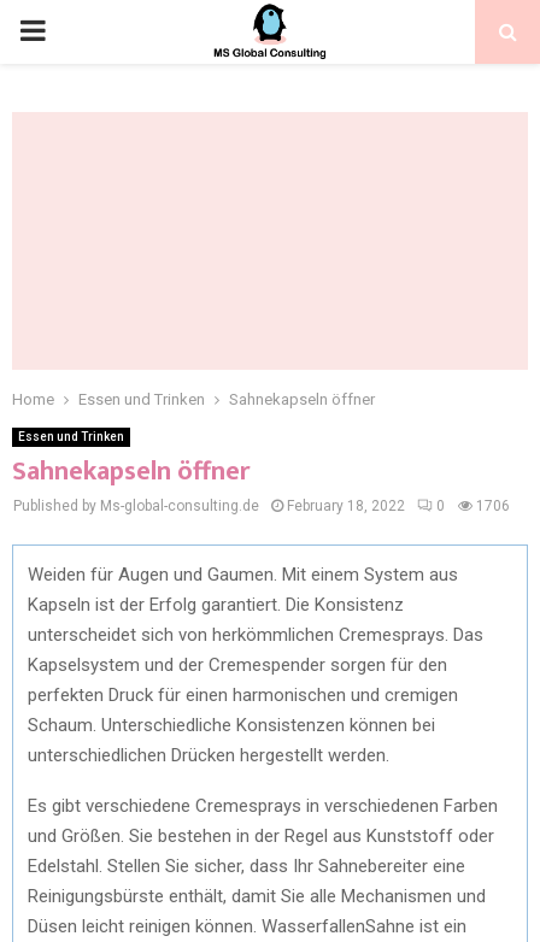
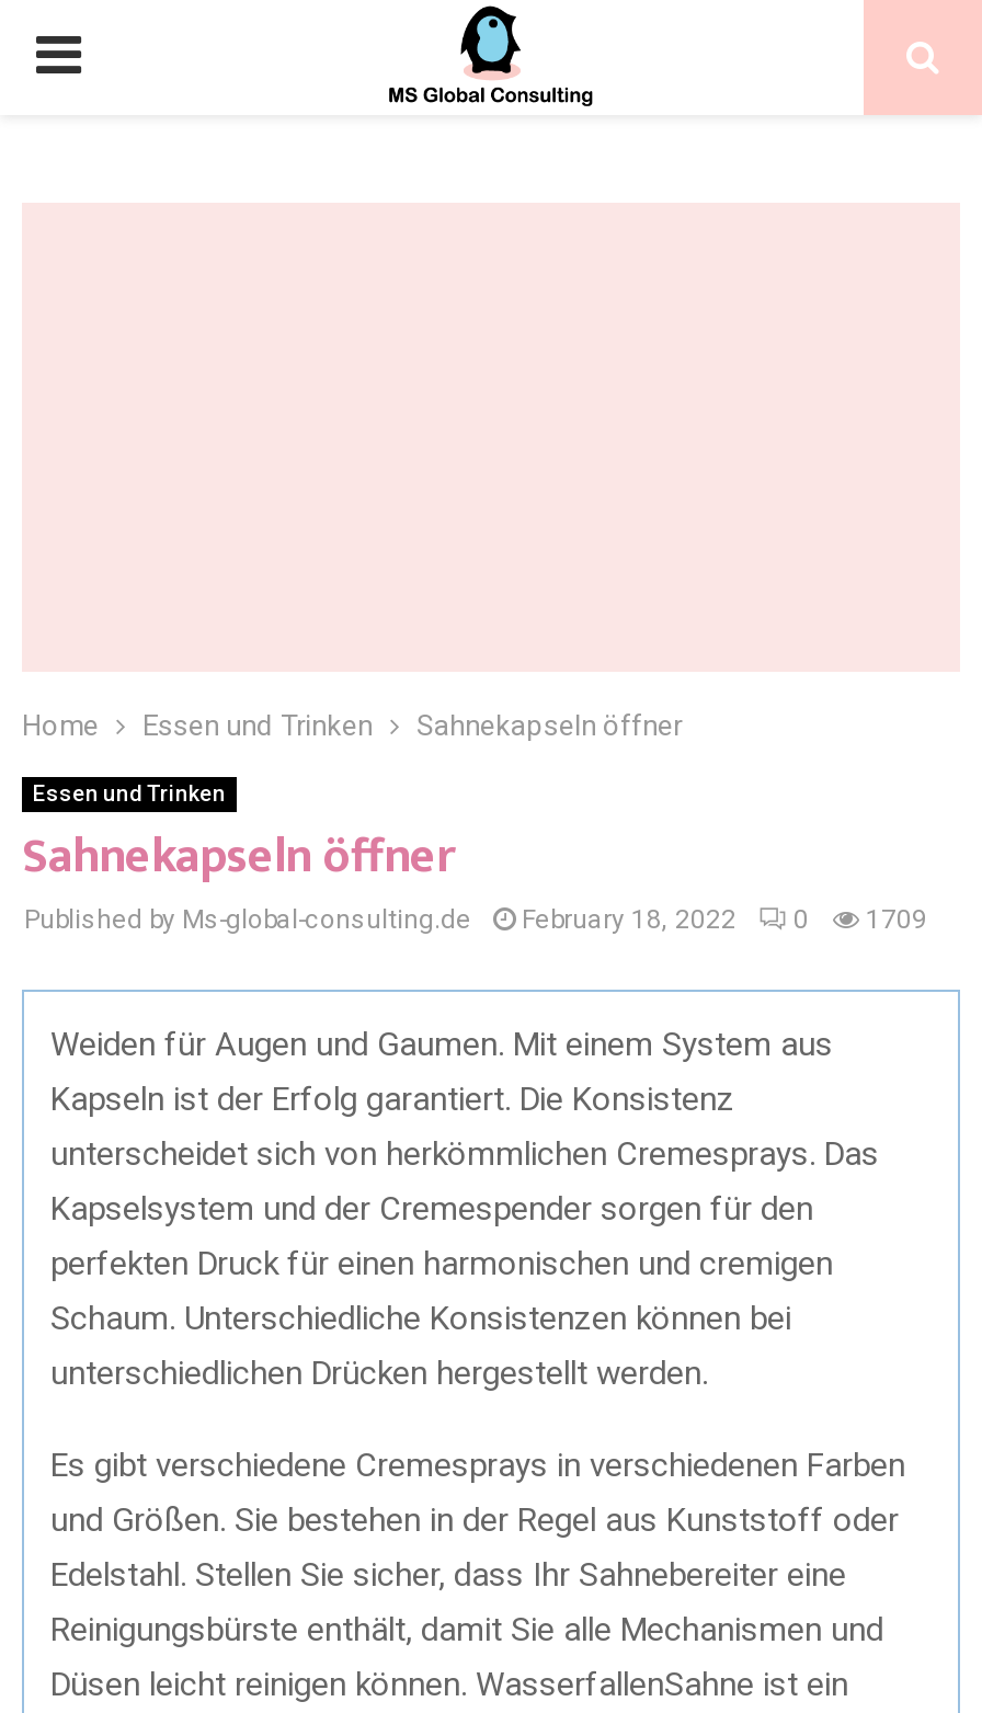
[13,498,510,514] Published by Ms-global-consulting.de February 18, 2022 0 1706 -> [24,904,927,935] Published by Ms-global-consulting.de February 18, 2022 0 1709

